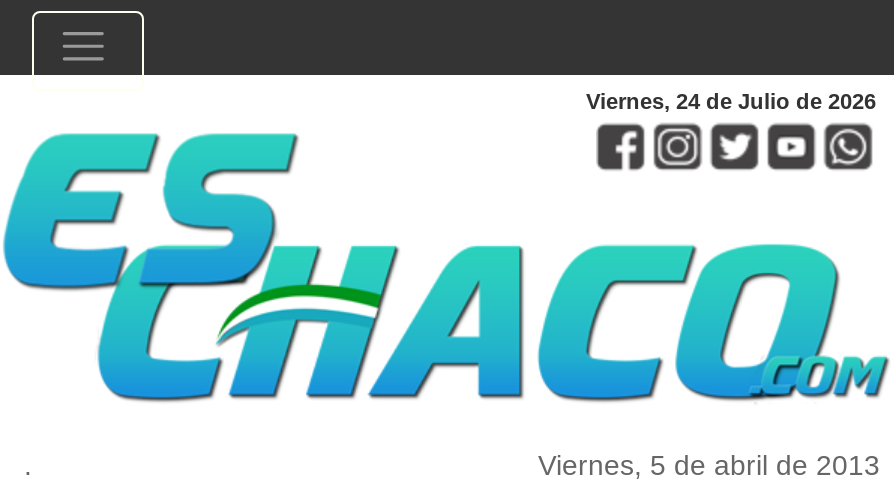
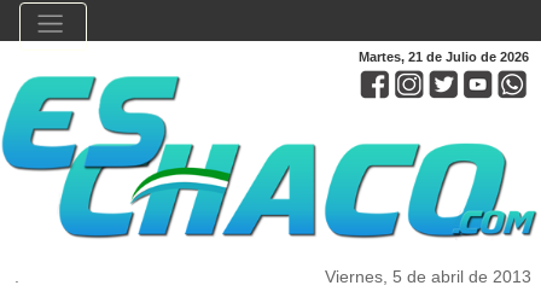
[586,89,876,113] Viernes, 24 de Julio de 2026 -> [359,49,529,64] Martes, 21 de Julio de 2026

